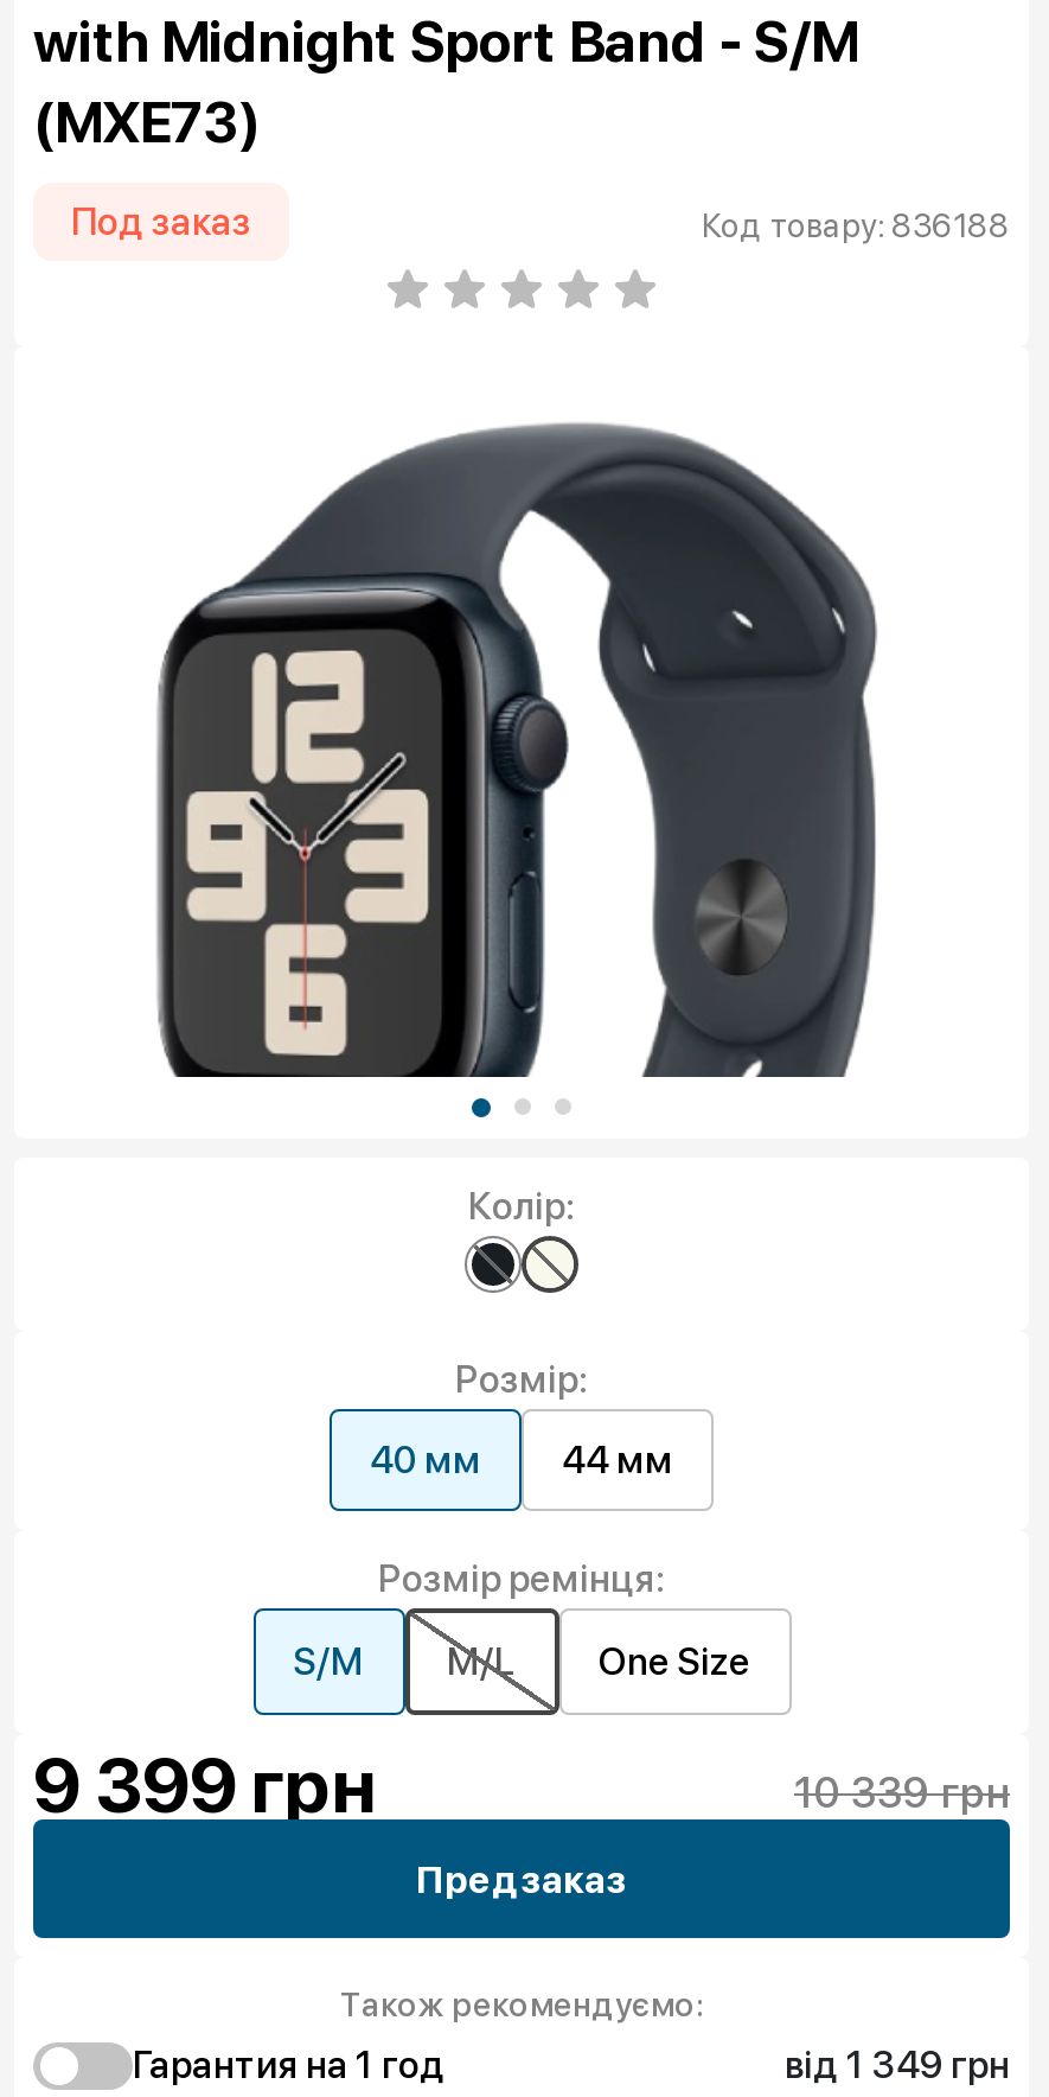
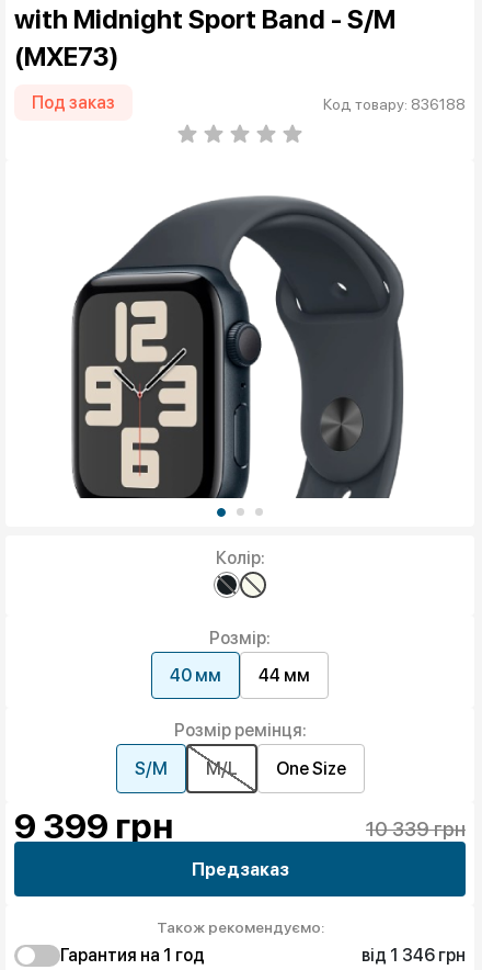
[785,2041,1010,2086] від 1 349 грн -> [361,944,466,965] від 1 346 грн

